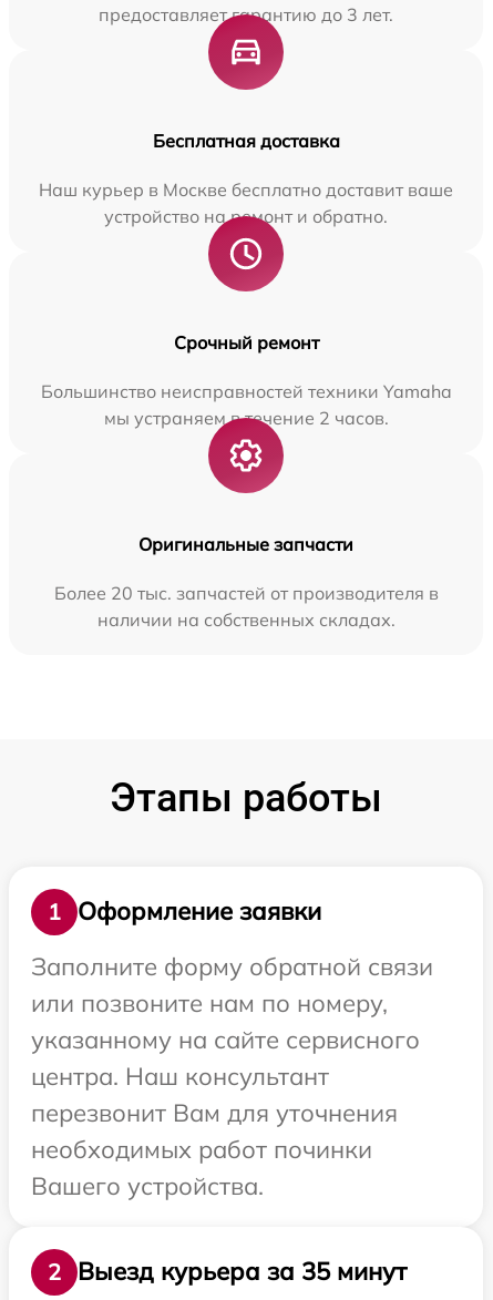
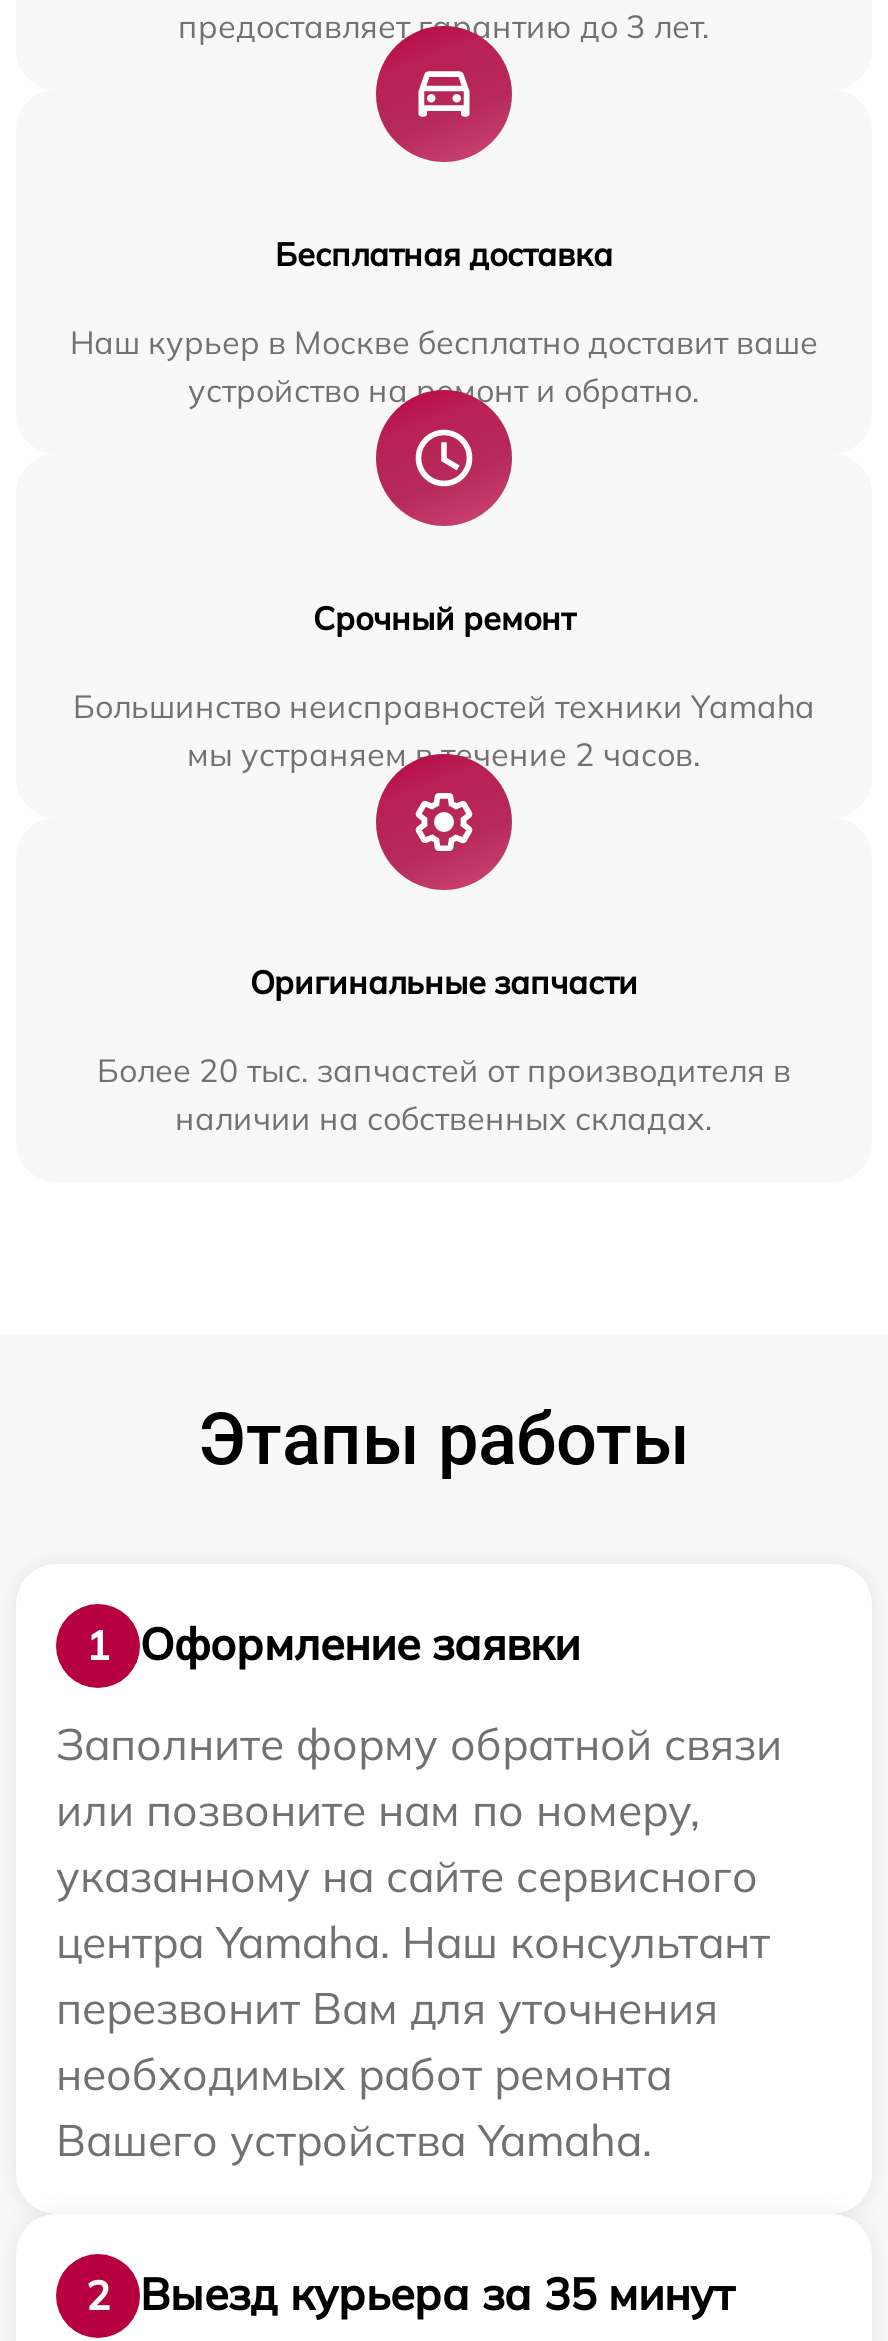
[31,1060,329,1091] центра. Наш консультант -> [56,1914,770,1970] центра Yamaha. Наш консультант
[31,1134,372,1201] необходимых работ починки | Вашего устройства. -> [56,2046,672,2168] необходимых работ ремонта | Вашего устройства Yamaha.

